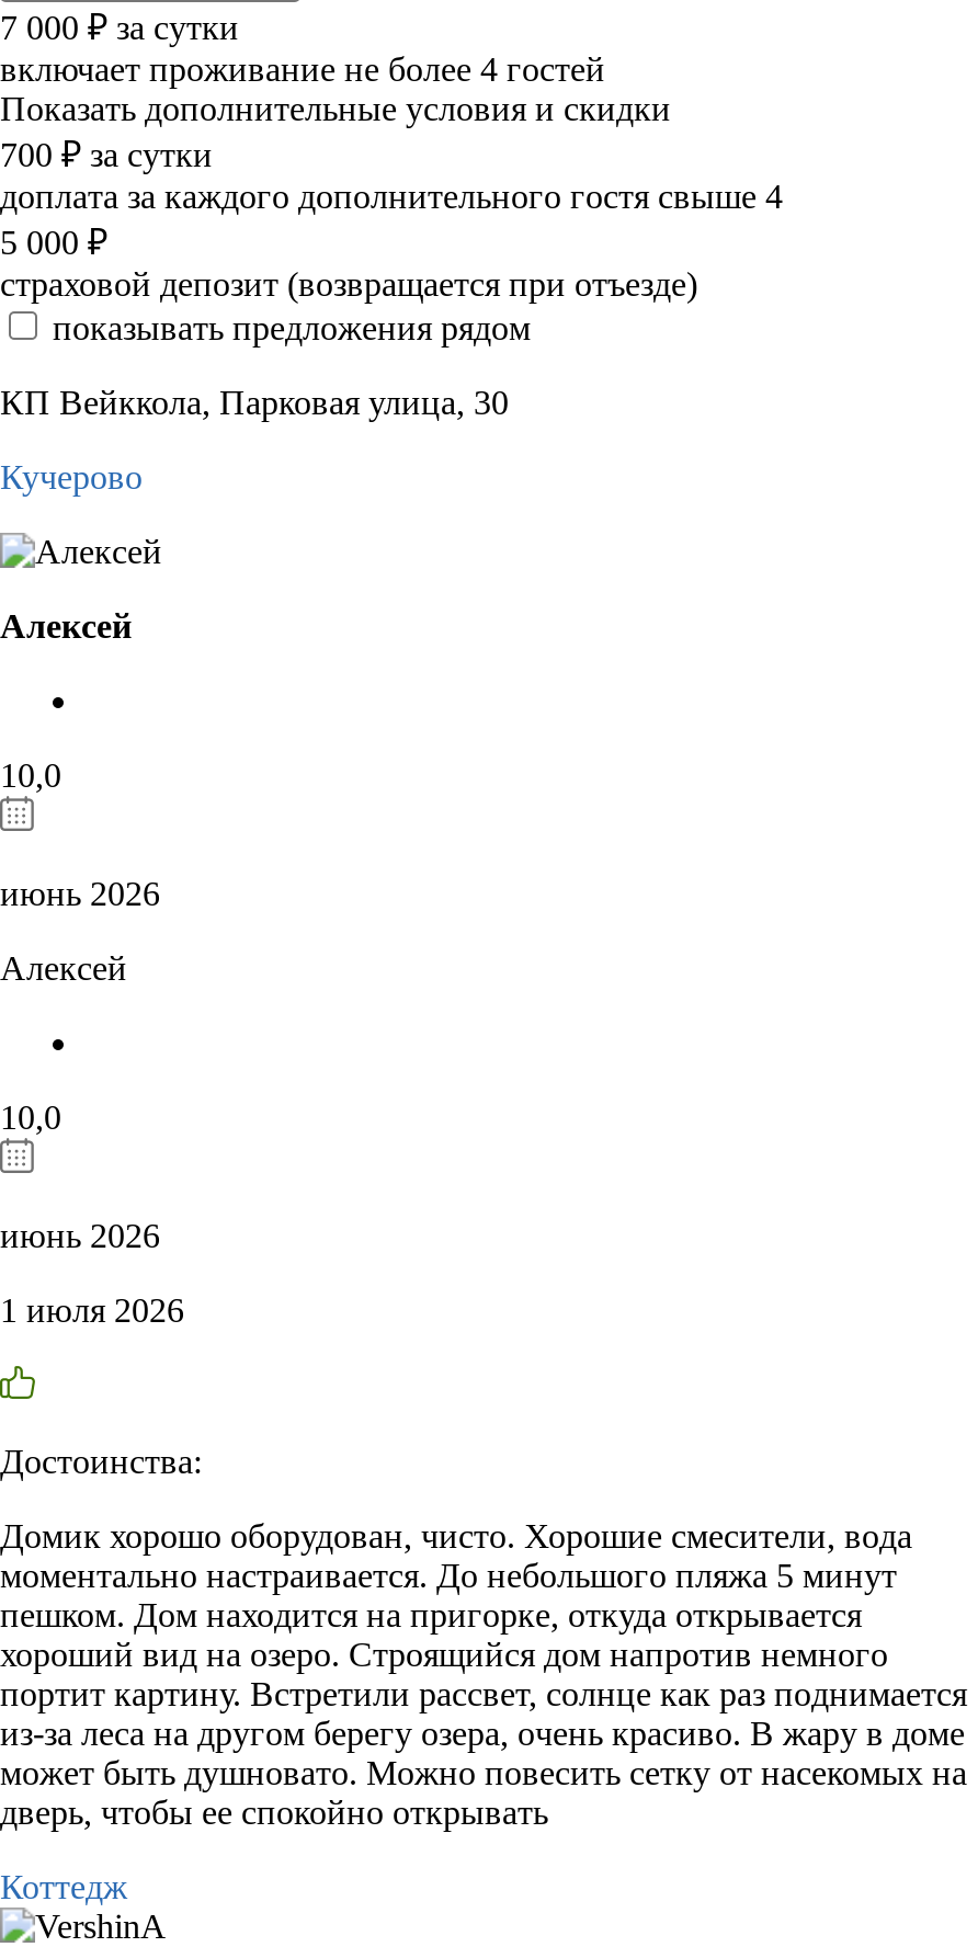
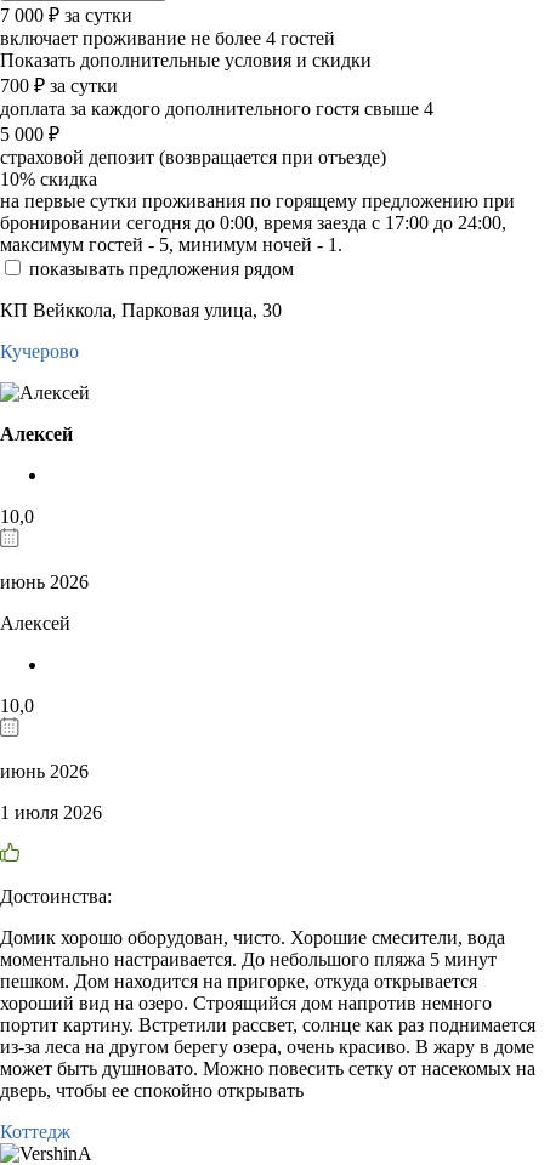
none -> [0,168,515,254] 10% скидка | на первые сутки проживания по горящему предложению при | бронировании сегодня до 0:00, время заезда с 17:00 до 24:00, | максимум гостей - 5, минимум ночей - 1.

